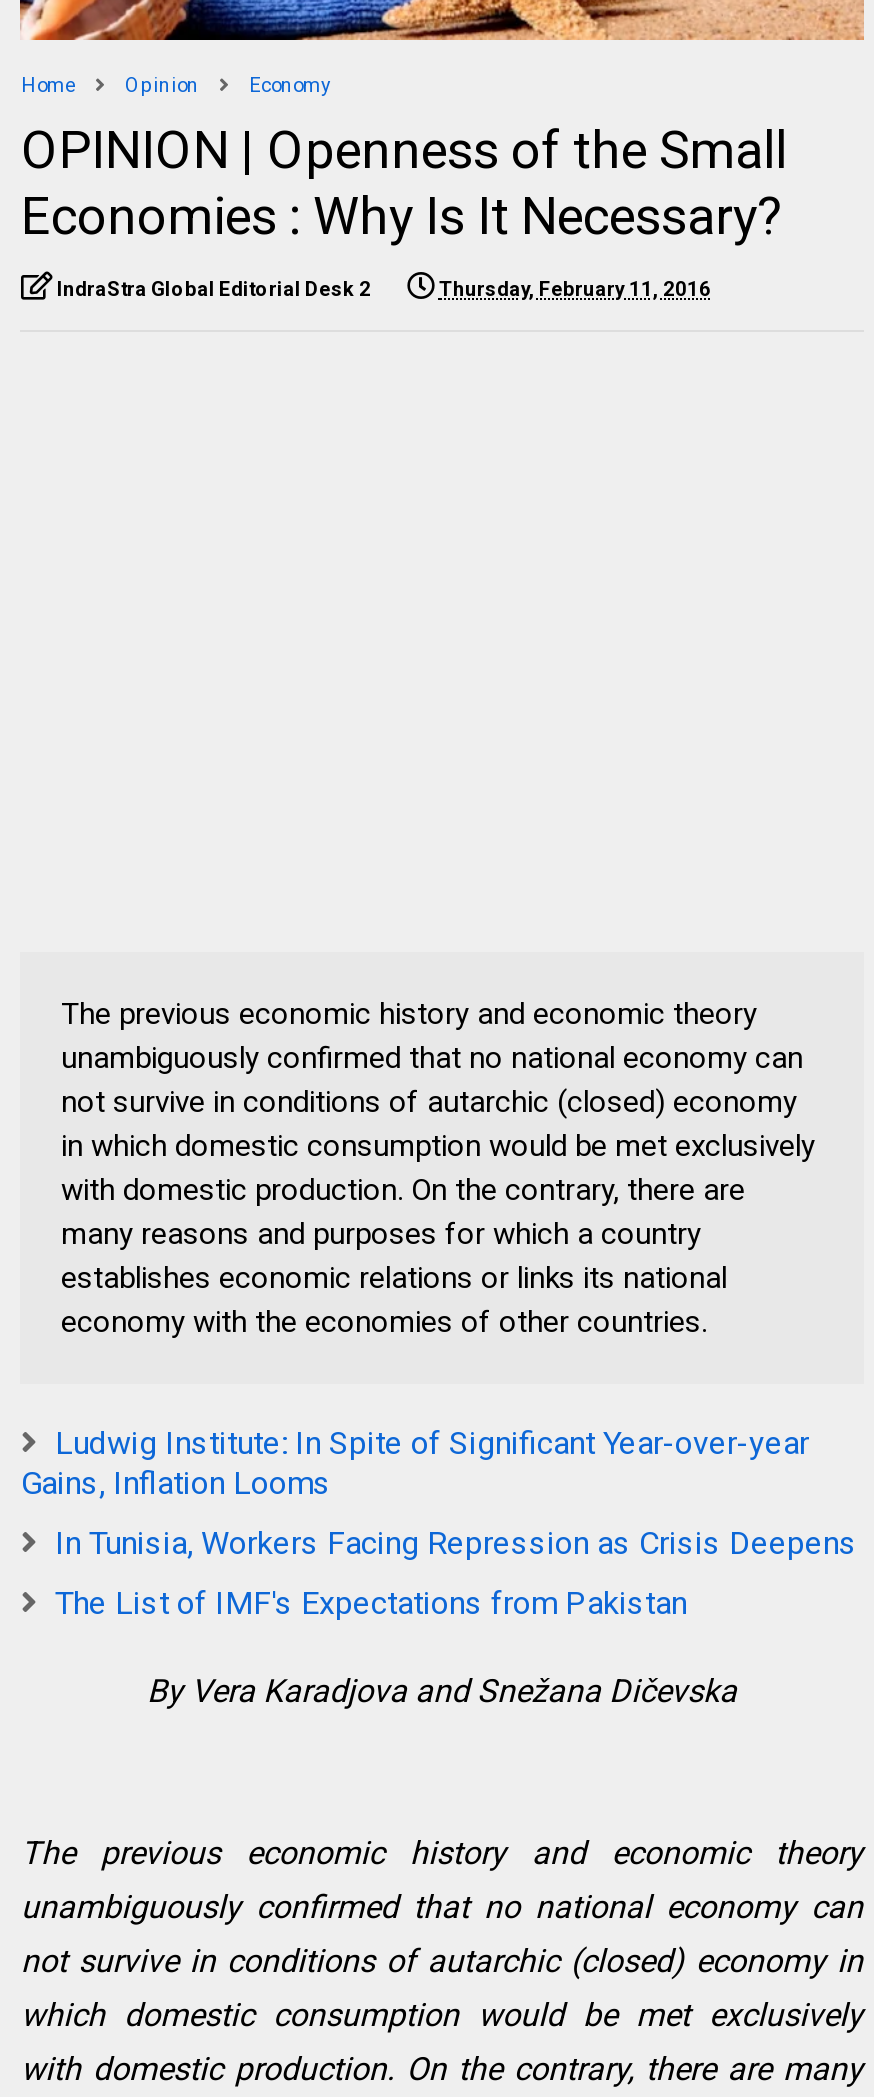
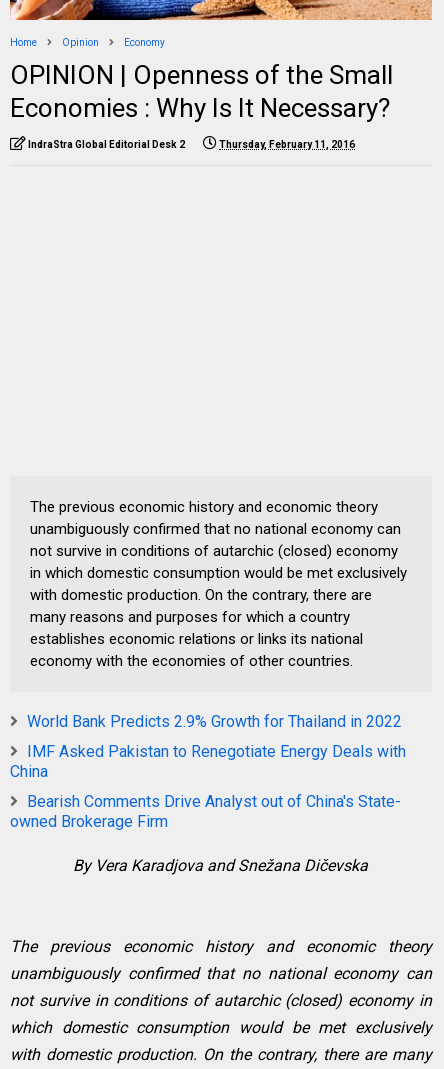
[21,1424,809,1502] Ludwig Institute: In Spite of Significant Year-over-year | Gains, Inflation Looms -> [27,712,402,731] World Bank Predicts 2.9% Growth for Thailand in 2022
[55,1524,857,1562] In Tunisia, Workers Facing Repression as Crisis Deepens -> [10,742,406,781] IMF Asked Pakistan to Renegotiate Energy Deals with | China
[55,1584,687,1622] The List of IMF's Expectations from Pakistan -> [10,792,401,831] Bearish Comments Drive Analyst out of China's State- | owned Brokerage Firm

